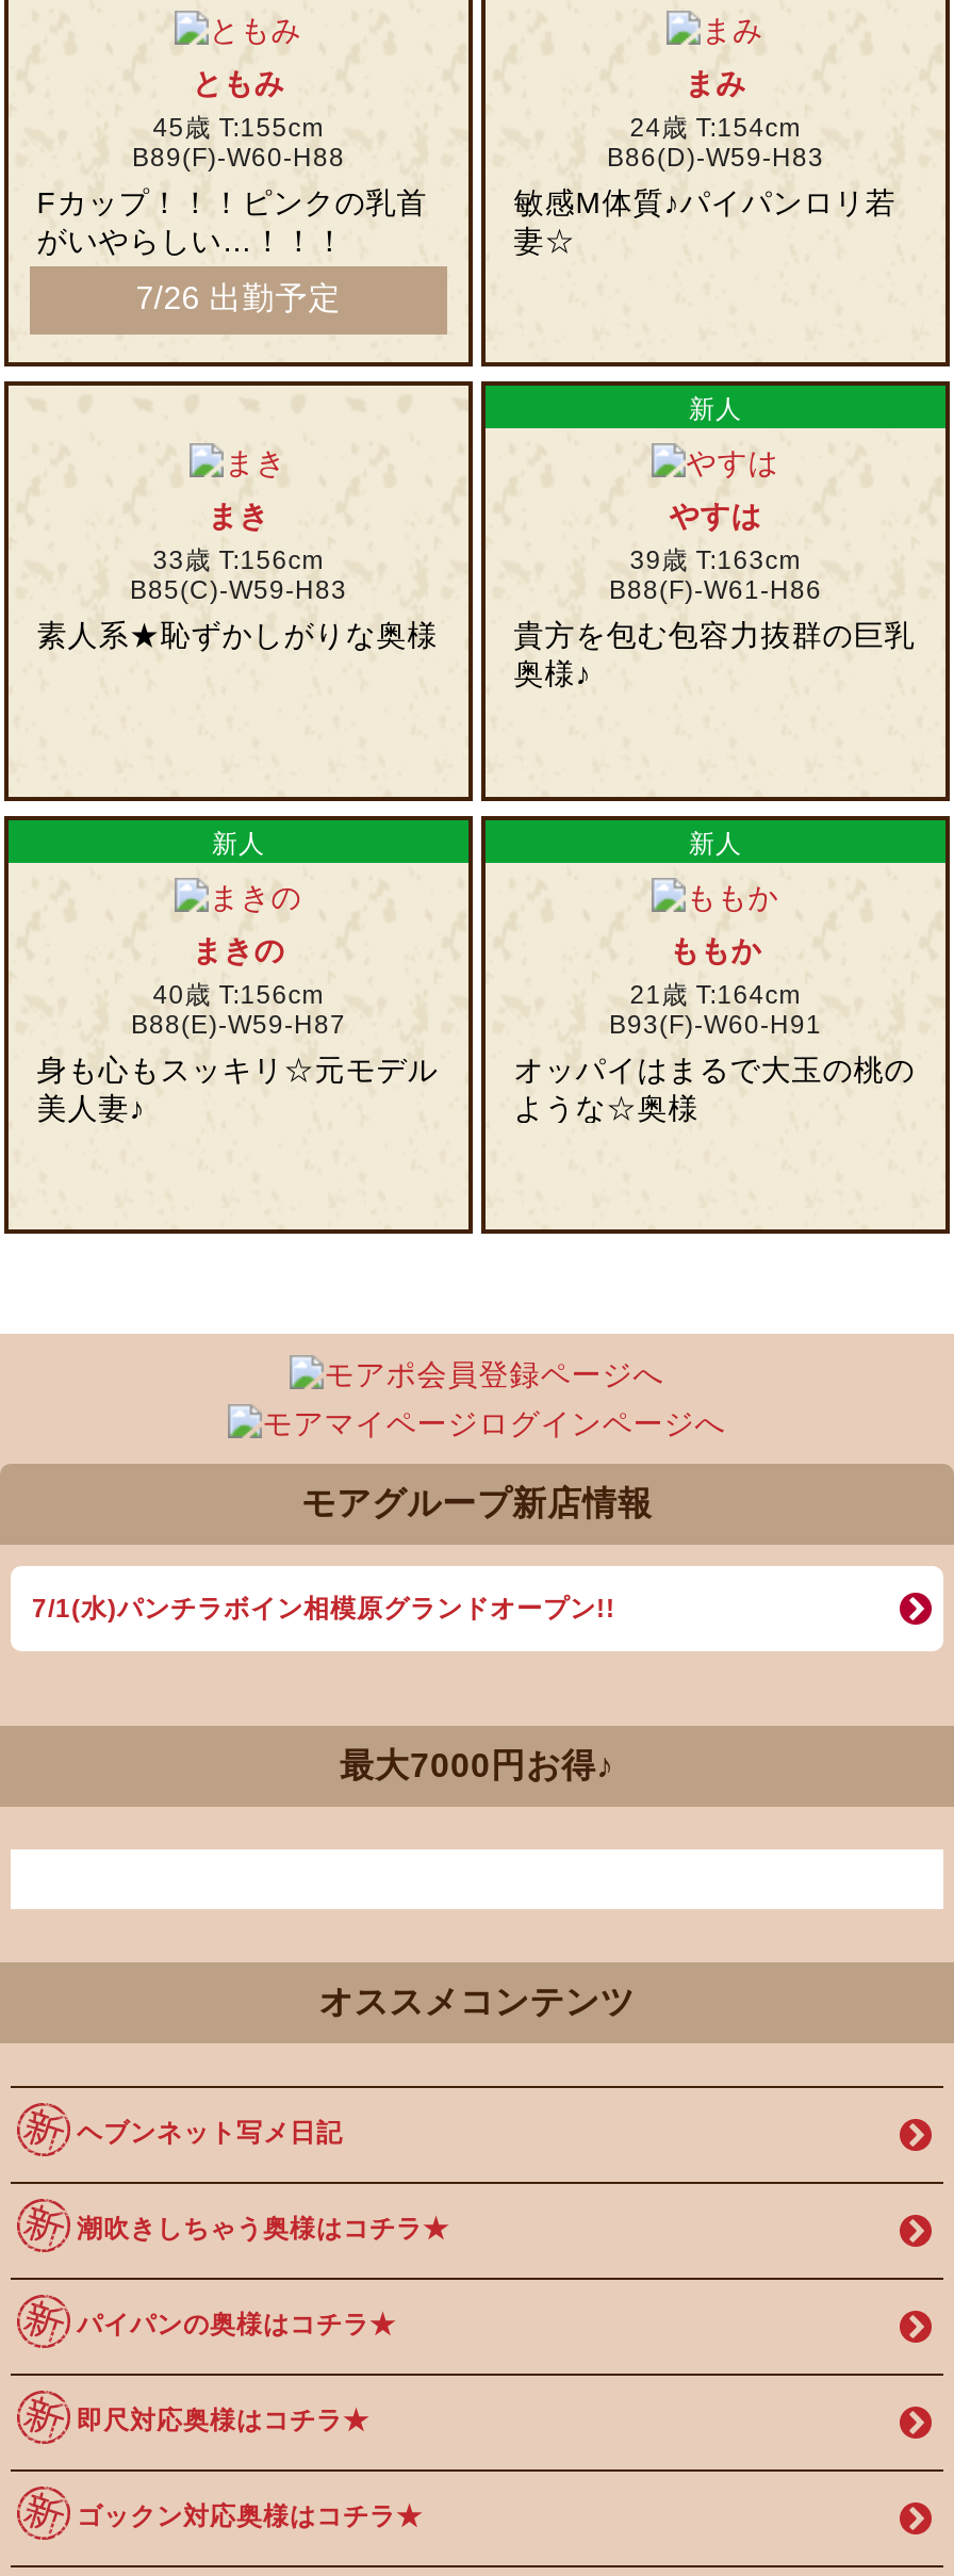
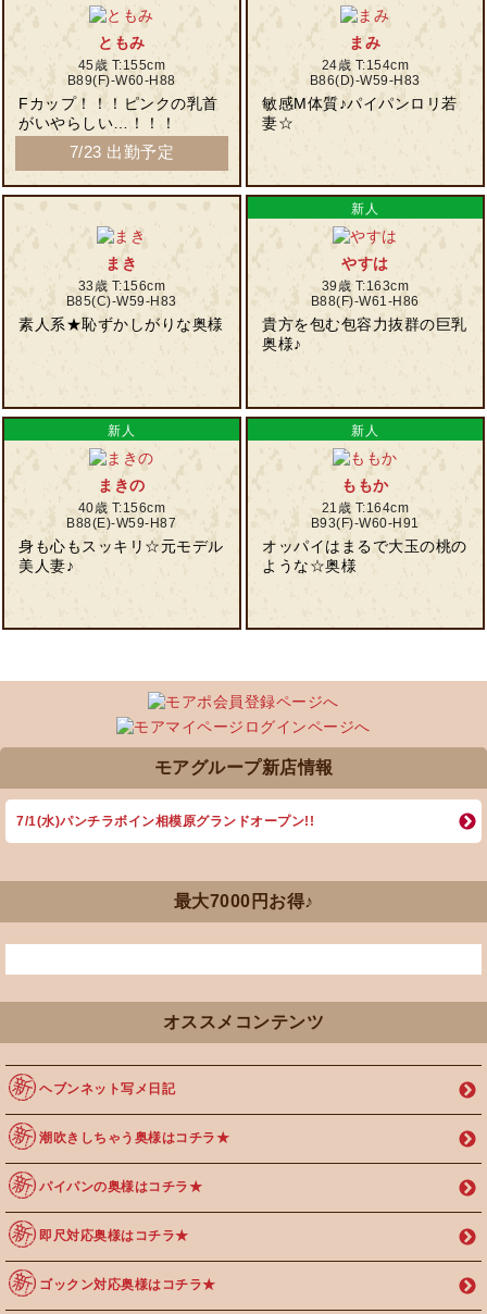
[136,279,341,315] 7/26 出勤予定 -> [69,142,174,161] 7/23 出勤予定

